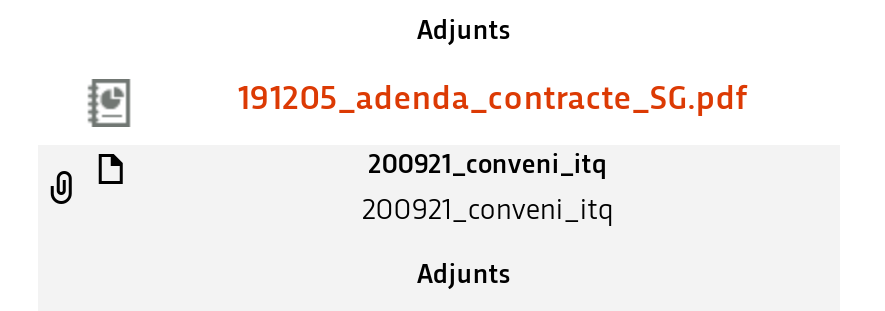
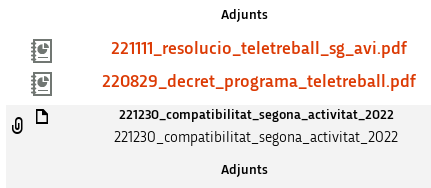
[238,82,748,226] 191205_adenda_contracte_SG.pdf | 200921_conveni_itq | 200921_conveni_itq -> [102,40,416,145] 221111_resolucio_teletreball_sg_avi.pdf | 220829_decret_programa_teletreball.pdf | 221230_compatibilitat_segona_activitat_2022 | 221230_compatibilitat_segona_activitat_2022

